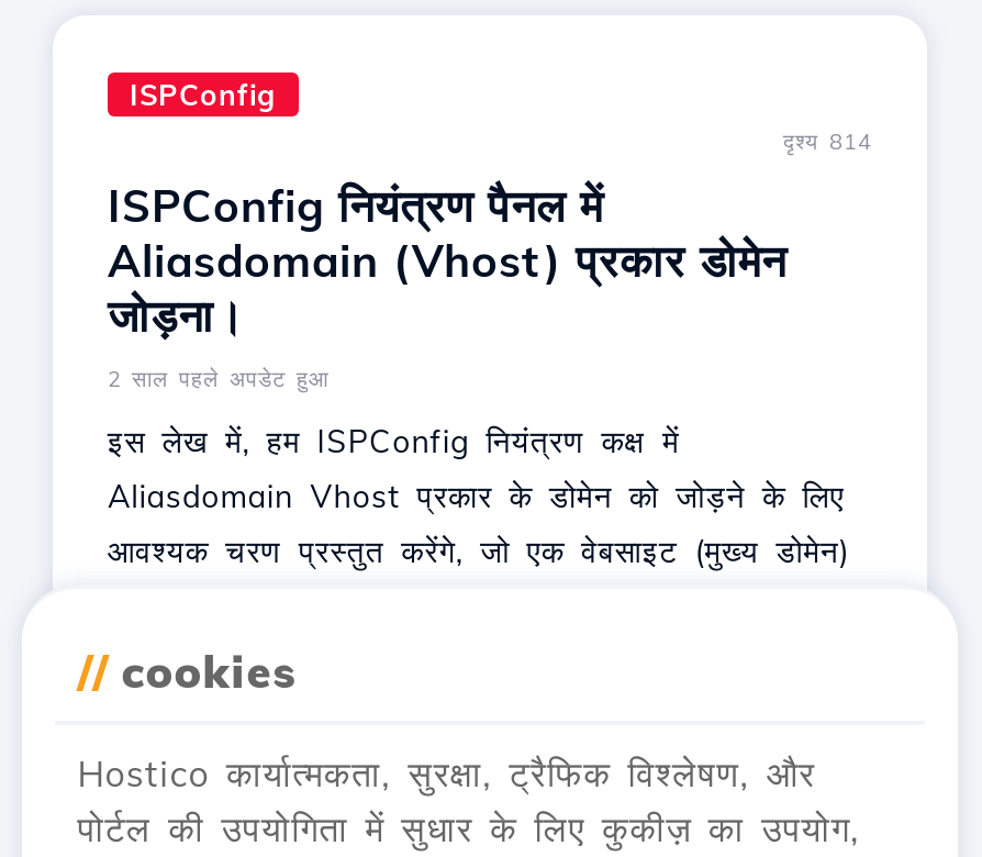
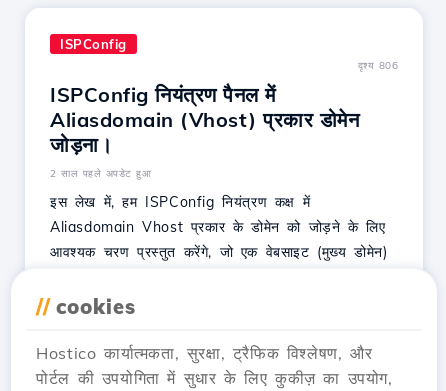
[783,127,872,156] दृश्य 814 -> [357,59,398,72] दृश्य 806

